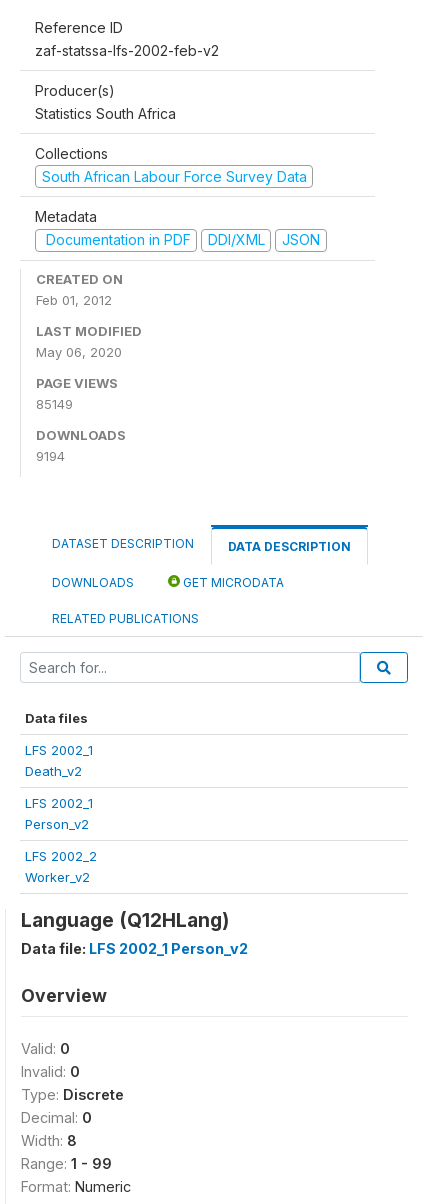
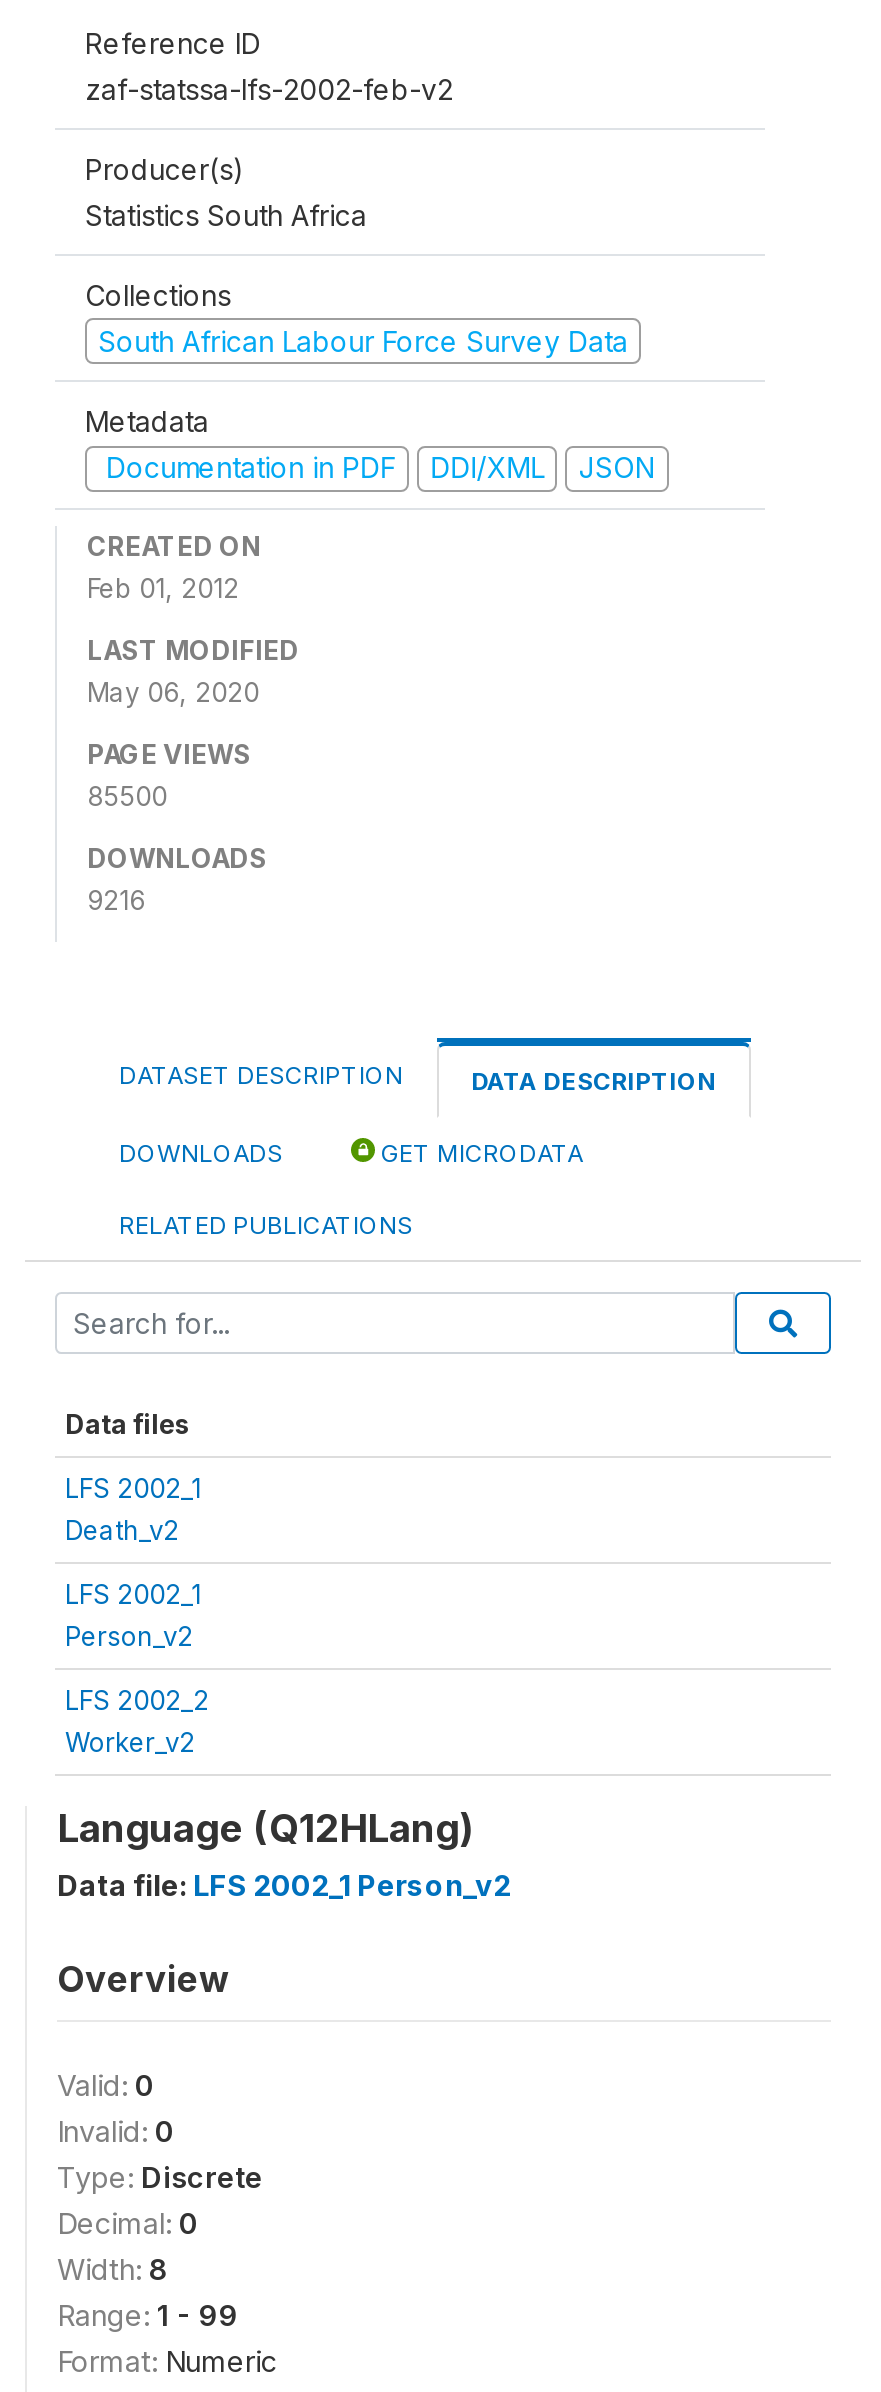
[36,396,73,412] 85149 -> [87,780,167,812] 85500
[36,448,65,464] 9194 -> [87,884,145,916] 9216

